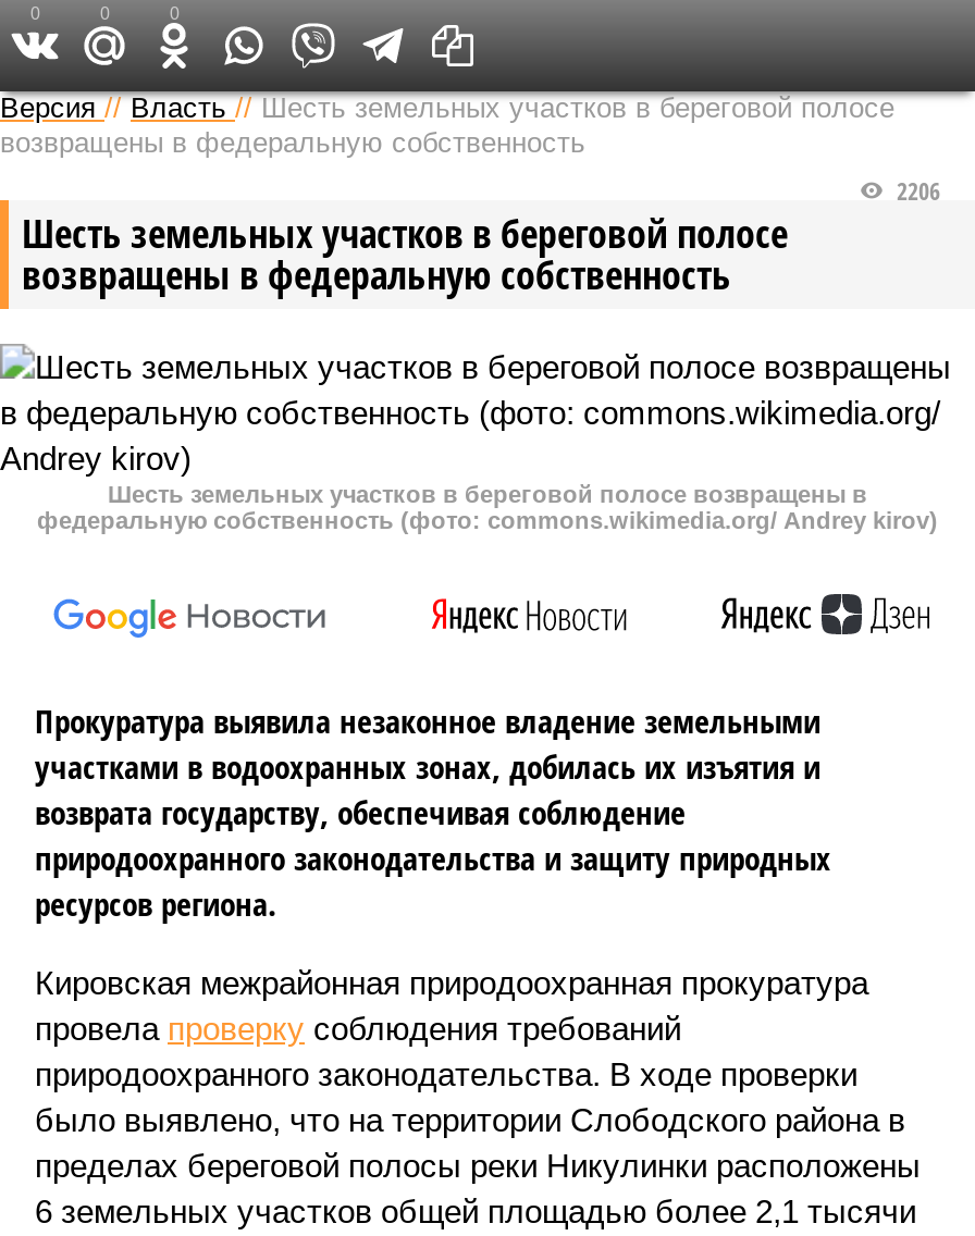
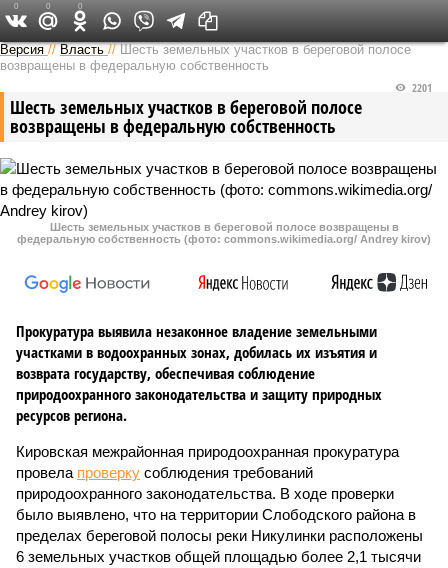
[890,174,940,207] 2206 -> [409,80,432,95] 2201

